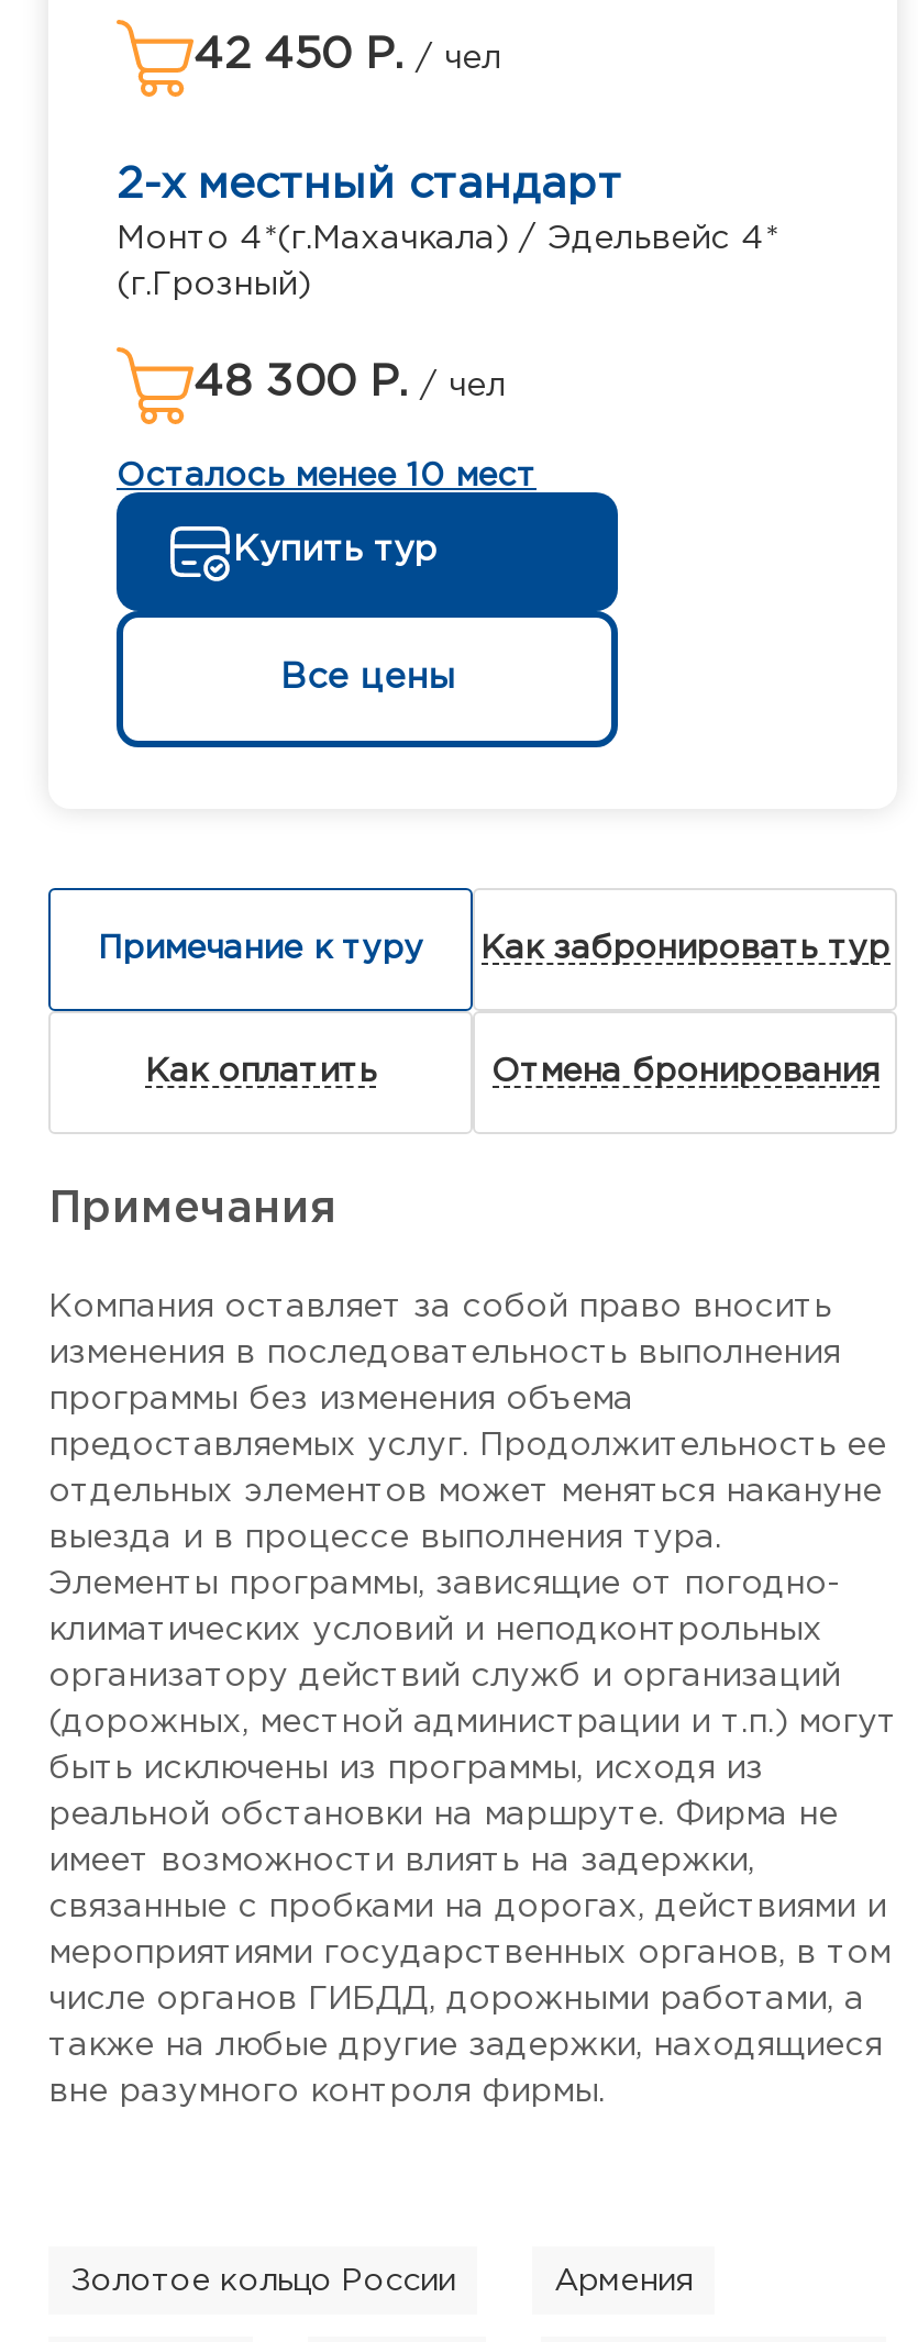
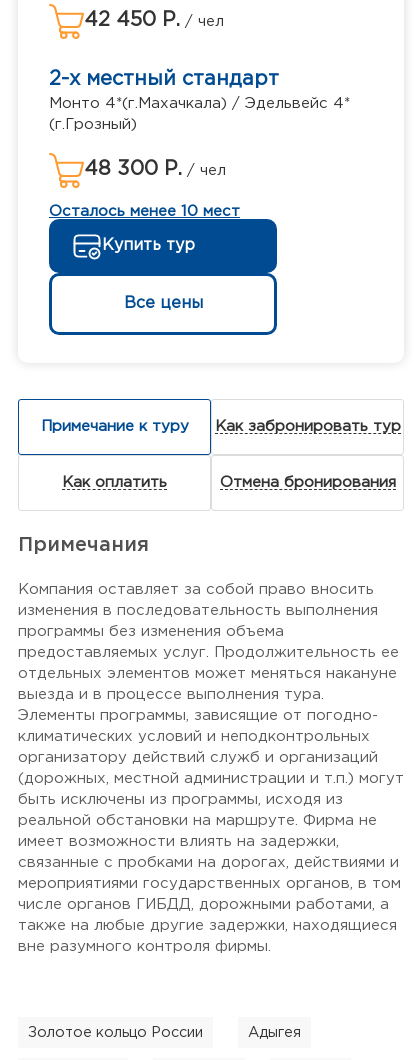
[554,2266,693,2295] Армения -> [248,1026,301,1039] Адыгея

